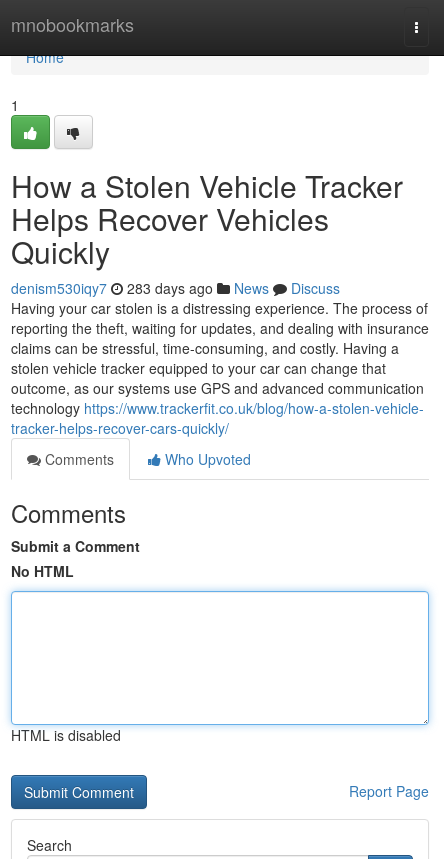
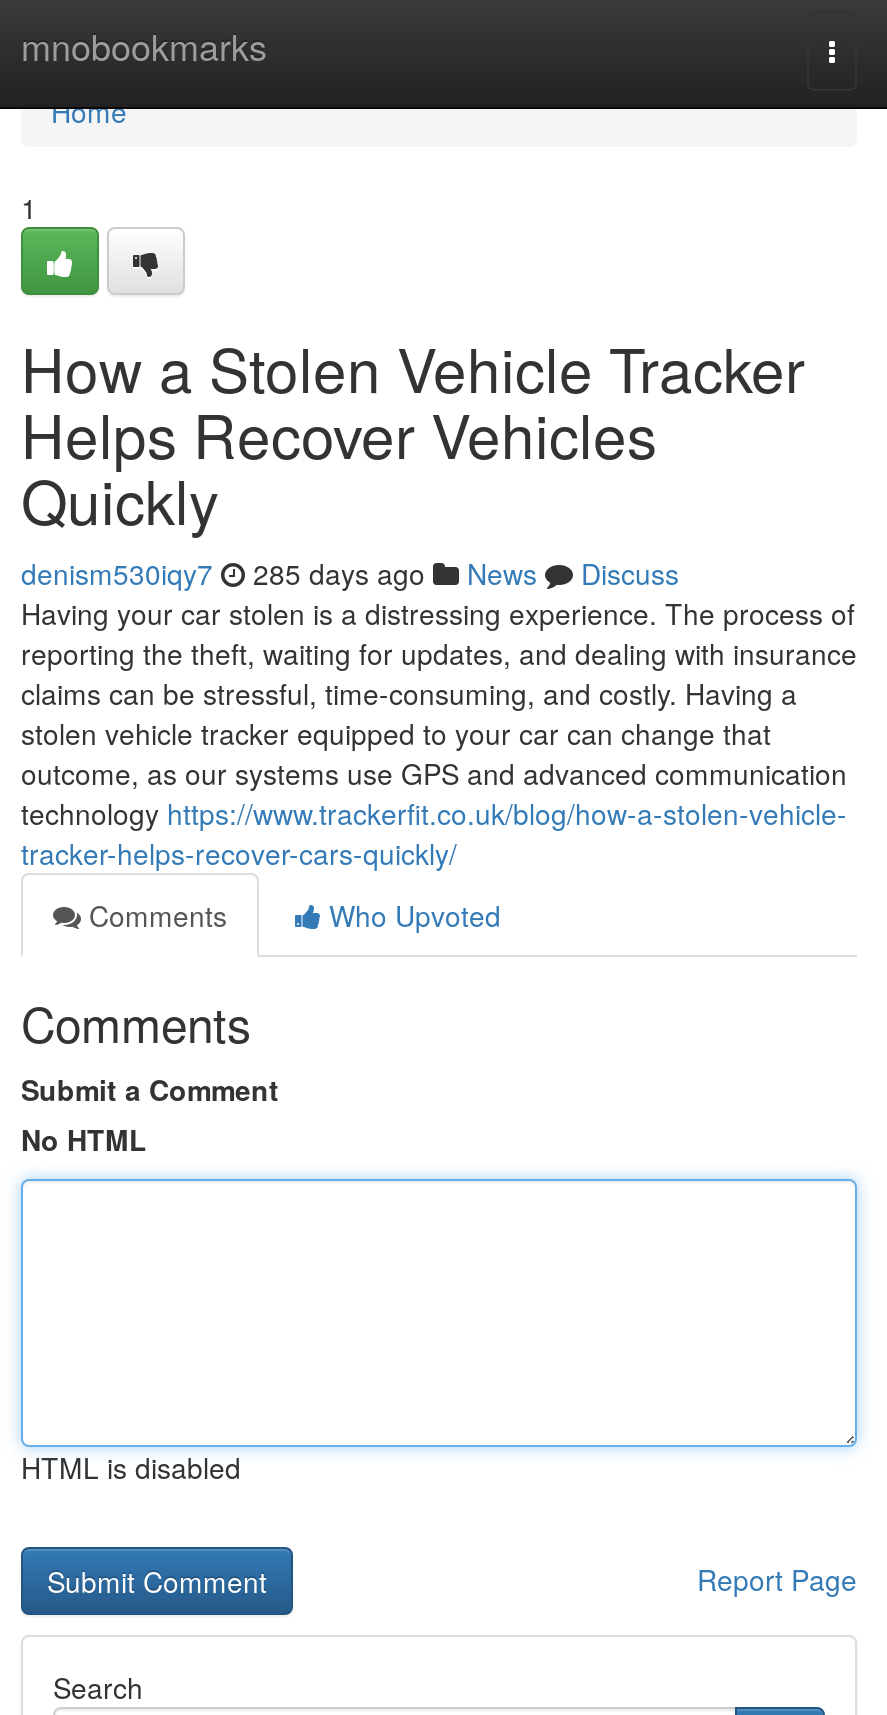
[11,278,340,298] denism530iqy7 283 days ago News Discuss -> [21,553,679,593] denism530iqy7 285 days ago News Discuss

